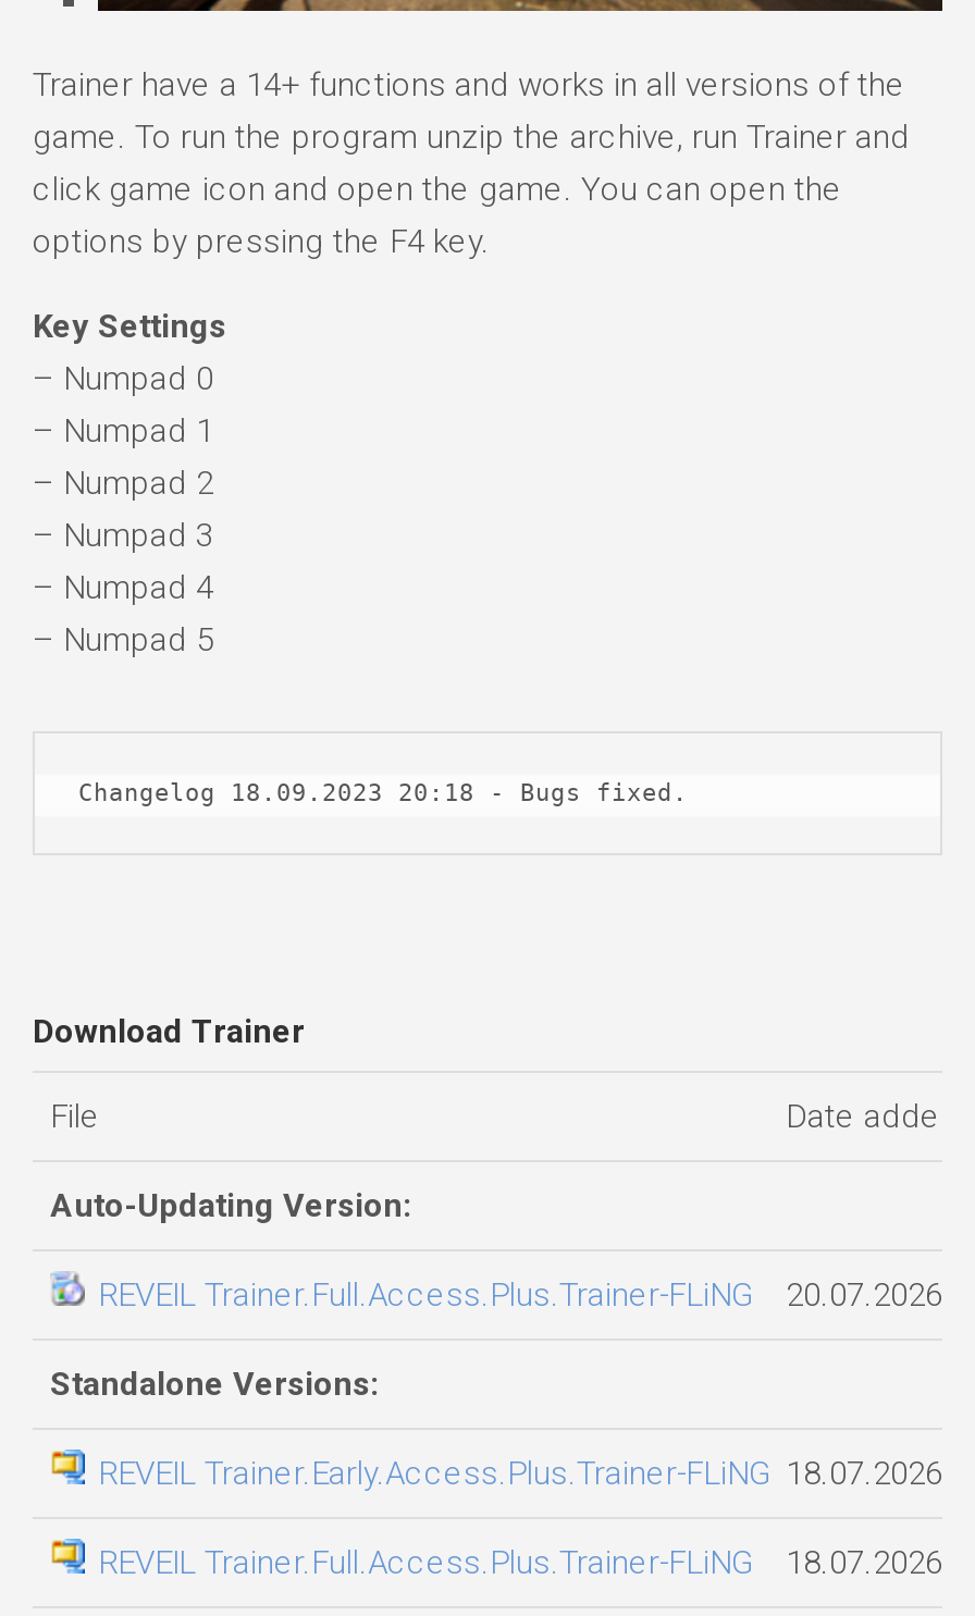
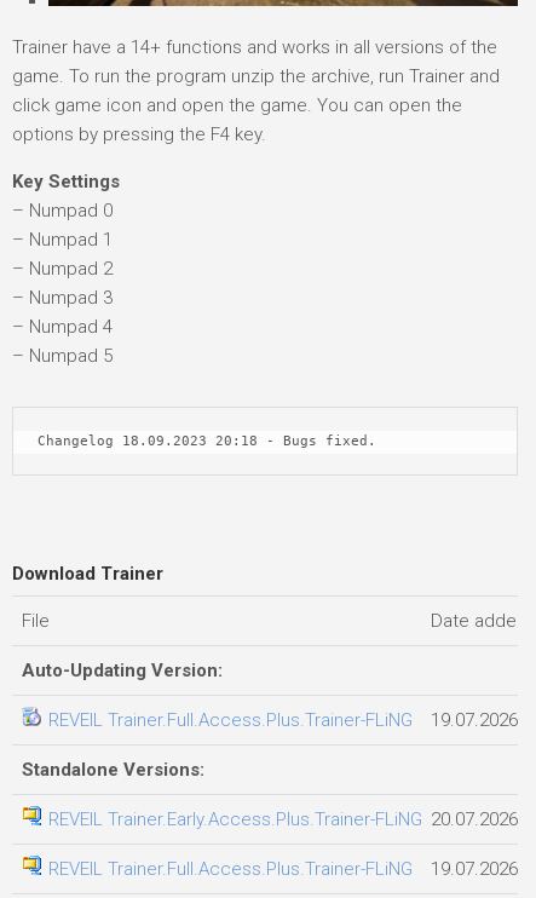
[98,1276,942,1315] REVEIL Trainer.Full.Access.Plus.Trainer-FLiNG 20.07.2026 -> [48,709,518,731] REVEIL Trainer.Full.Access.Plus.Trainer-FLiNG 19.07.2026
[98,1454,942,1493] REVEIL Trainer.Early.Access.Plus.Trainer-FLiNG 18.07.2026 -> [48,809,518,830] REVEIL Trainer.Early.Access.Plus.Trainer-FLiNG 20.07.2026
[98,1543,942,1582] REVEIL Trainer.Full.Access.Plus.Trainer-FLiNG 18.07.2026 -> [48,858,518,880] REVEIL Trainer.Full.Access.Plus.Trainer-FLiNG 19.07.2026

